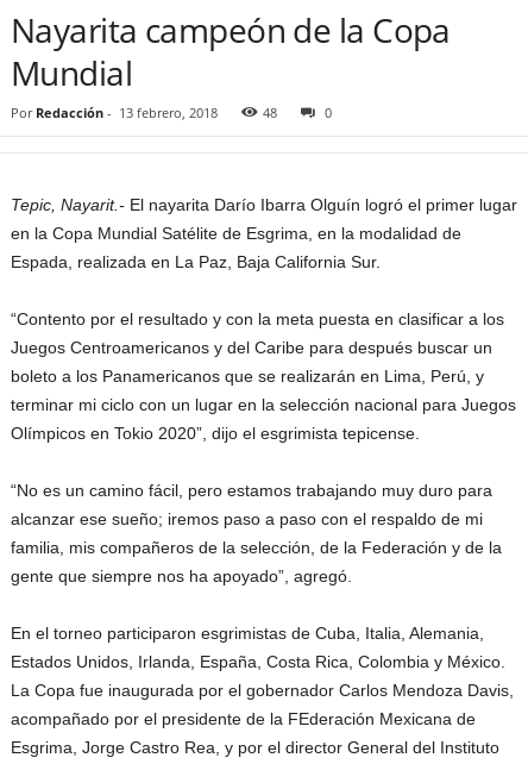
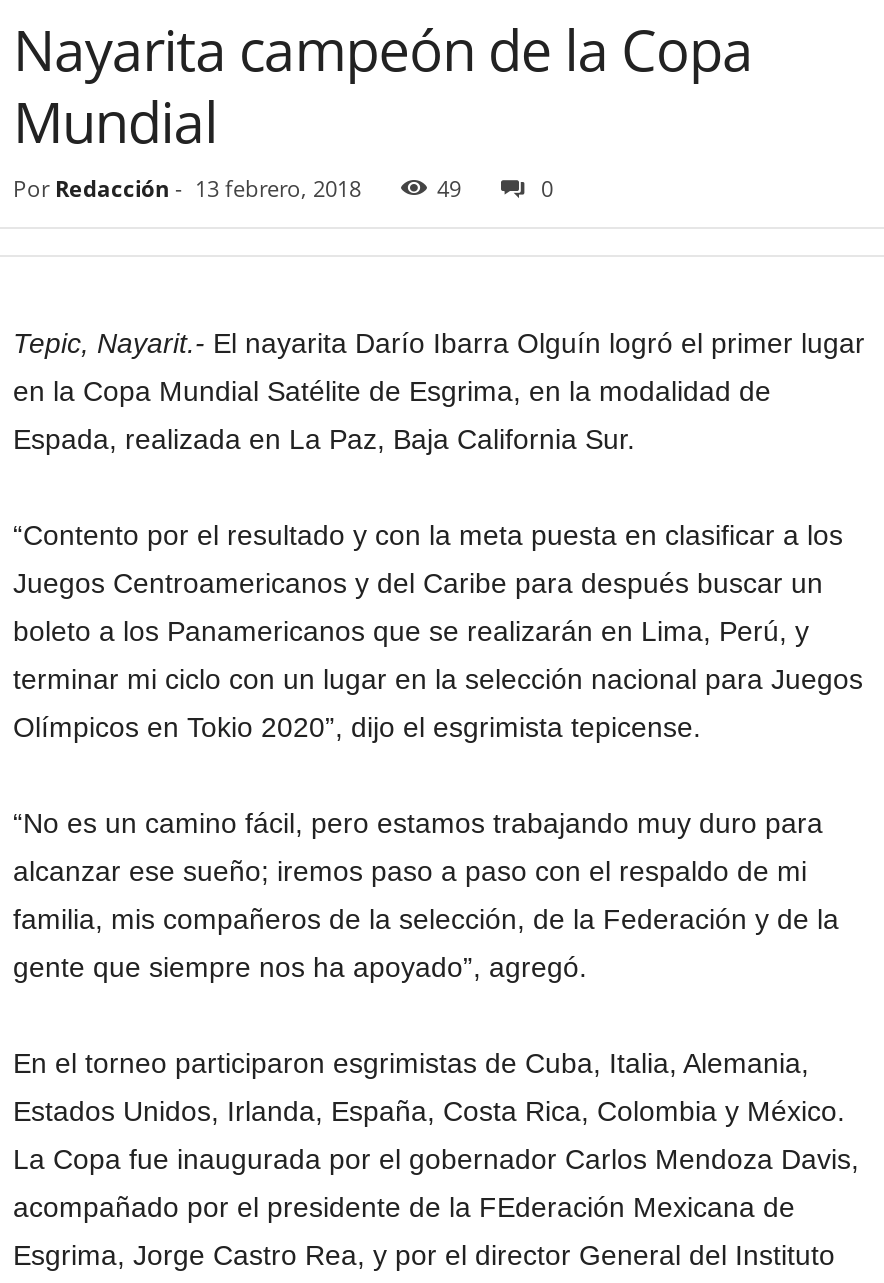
[263,104,277,121] 48 -> [437,173,461,203] 49

